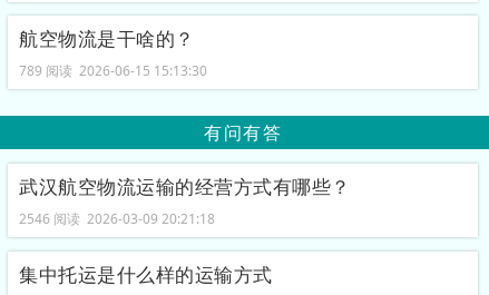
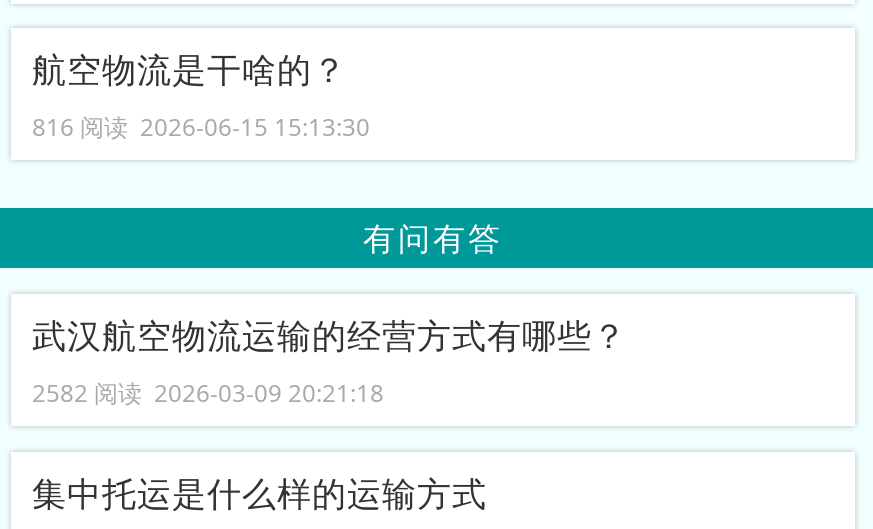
[19,61,208,80] 789 阅读 2026-06-15 15:13:30 -> [32,110,370,144] 816 阅读 2026-06-15 15:13:30
[19,209,215,228] 2546 阅读 2026-03-09 20:21:18 -> [32,376,384,410] 2582 阅读 2026-03-09 20:21:18

